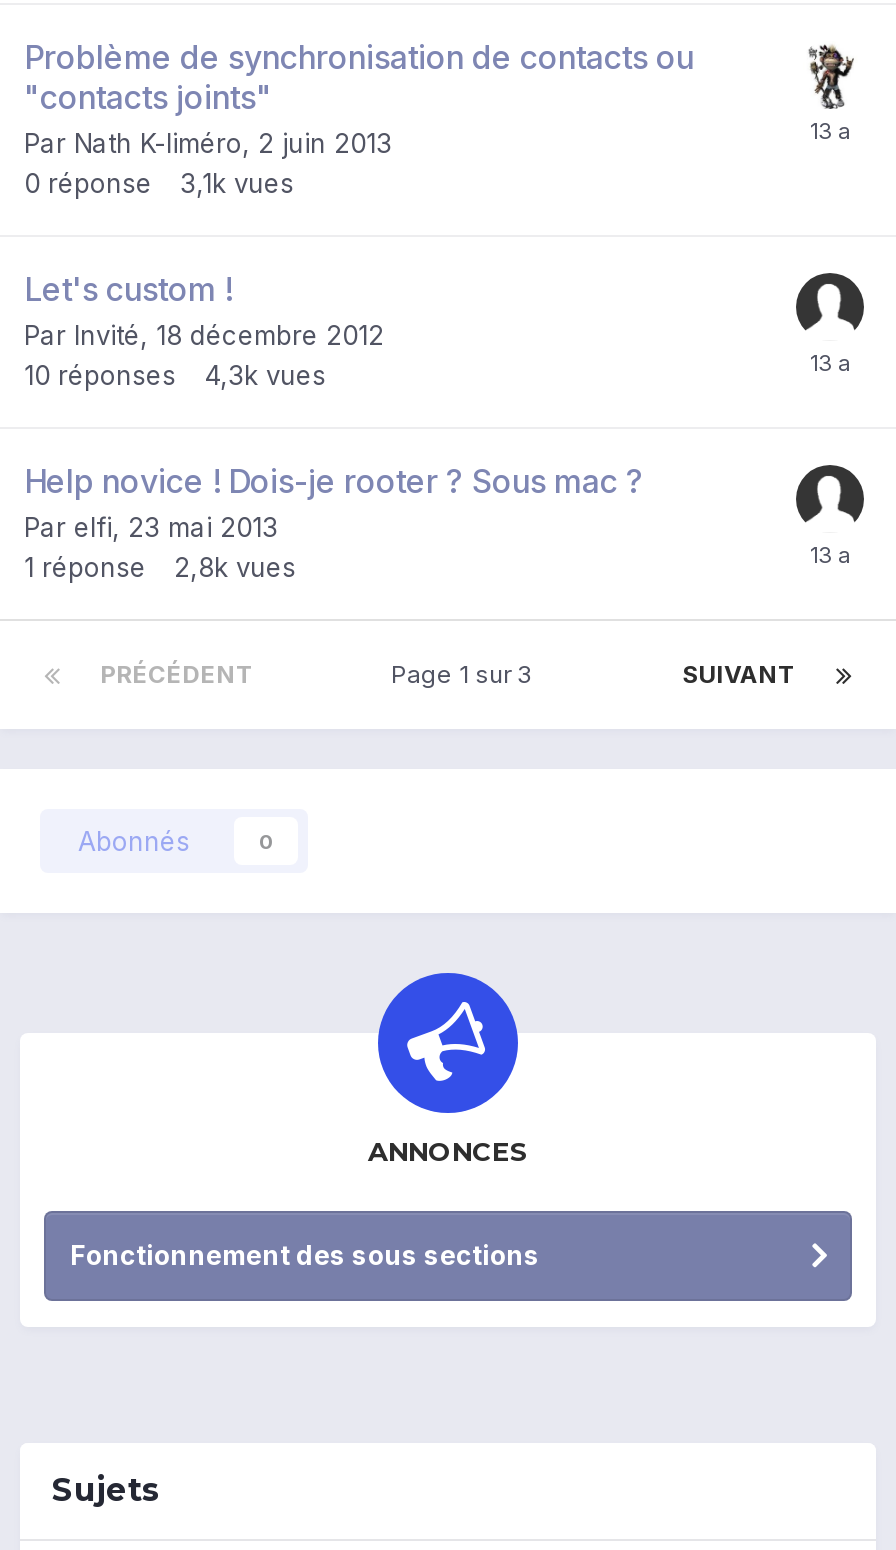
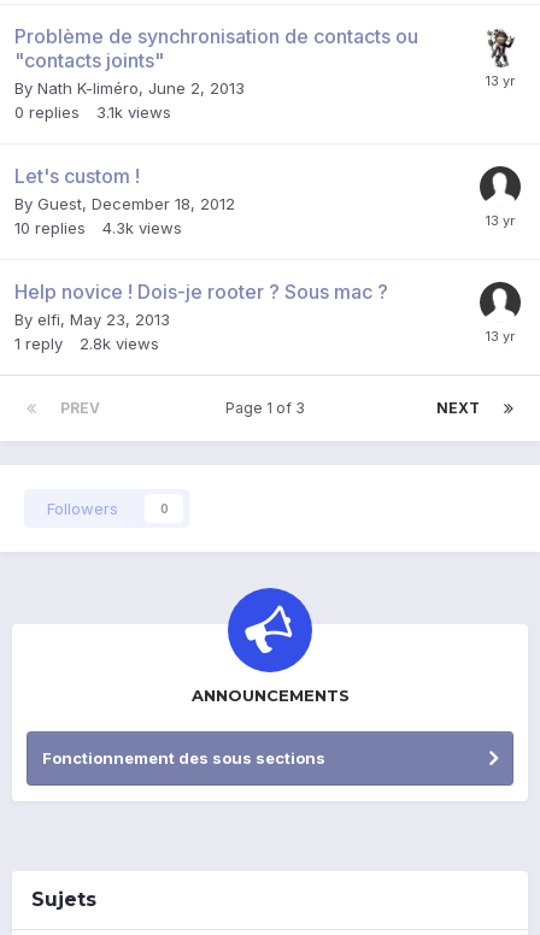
[24,127,392,199] Par Nath K-liméro, 2 juin 2013 | 0 réponse | 3,1k vues -> [14,78,245,122] By Nath K-liméro, June 2, 2013 | 0 replies | 3.1k views
[24,319,384,391] Par Invité, 18 décembre 2012 | 10 réponses | 4,3k vues -> [14,194,235,237] By Guest, December 18, 2012 | 10 replies | 4.3k views
[24,511,296,583] Par elfi, 23 mai 2013 | 1 réponse | 2,8k vues -> [14,310,170,353] By elfi, May 23, 2013 | 1 reply | 2.8k views
[100,659,796,689] PRÉCÉDENT | SUIVANT | Page 1 sur 3 -> [60,399,480,417] PREV | NEXT | Page 1 of 3
[78,825,190,857] Abonnés -> [47,499,118,518] Followers
[368,1135,528,1167] ANNONCES -> [191,686,349,705] ANNOUNCEMENTS

